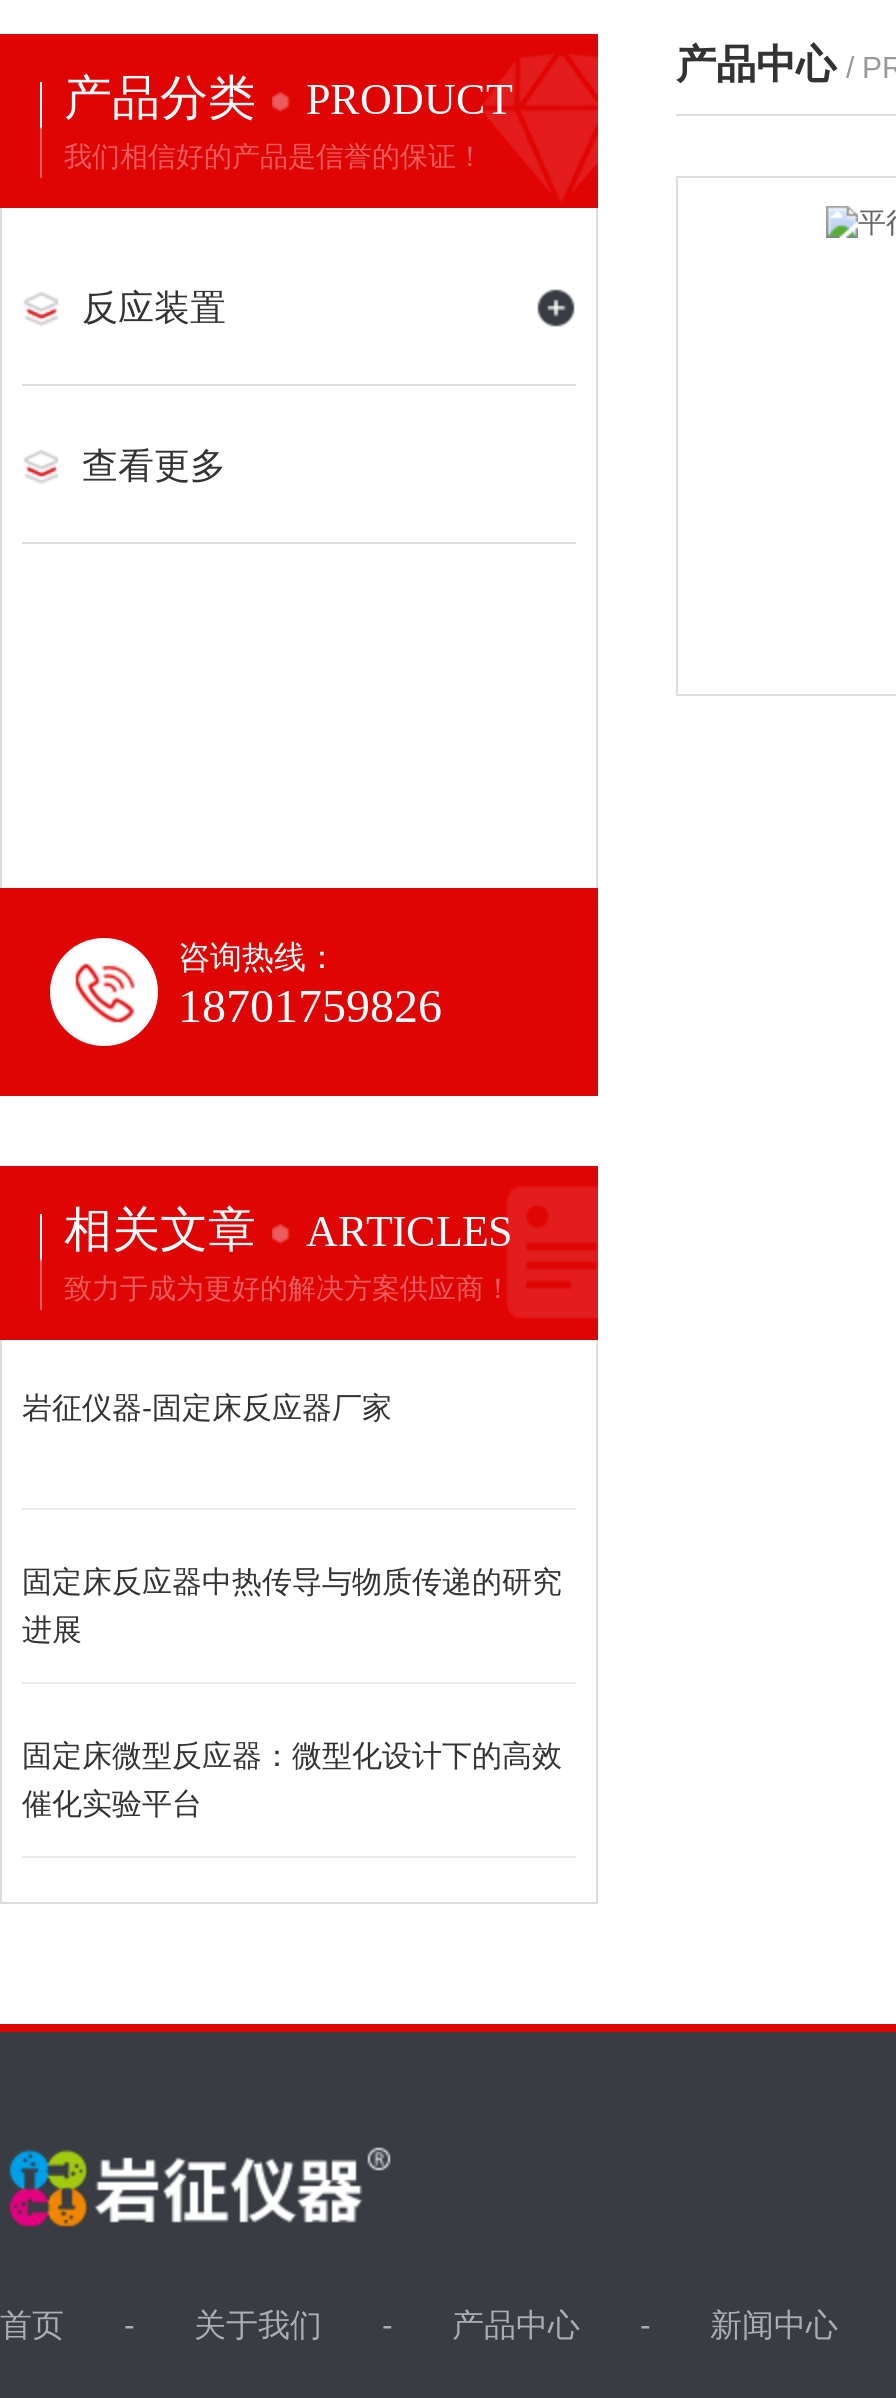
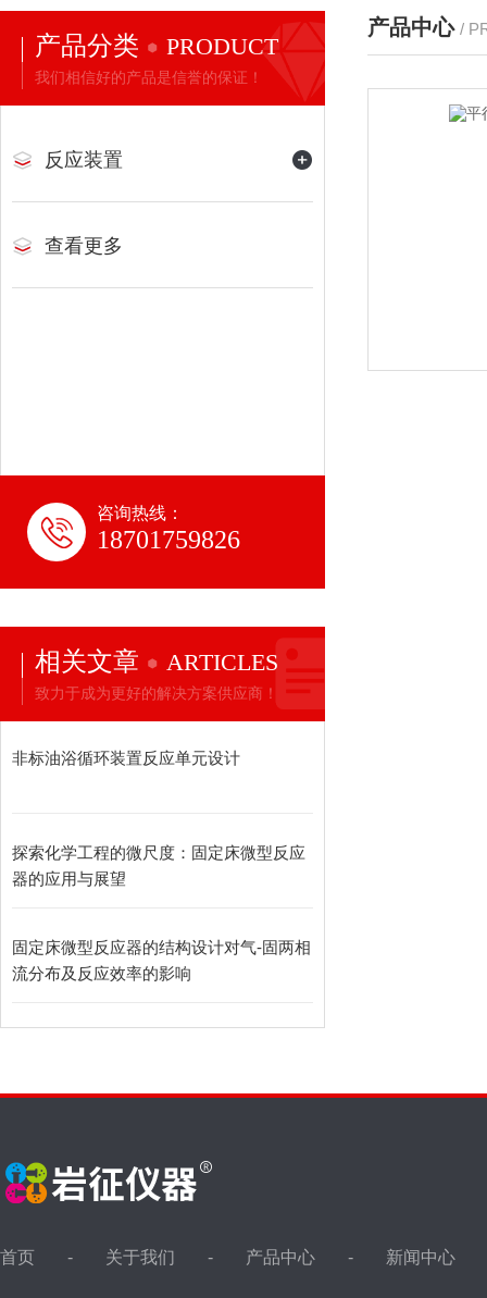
[22,1390,392,1424] 岩征仪器-固定床反应器厂家 -> [12,749,240,767] 非标油浴循环装置反应单元设计
[22,1564,562,1646] 固定床反应器中热传导与物质传递的研究 | 进展 -> [12,843,305,888] 探索化学工程的微尺度：固定床微型反应 | 器的应用与展望
[22,1738,562,1820] 固定床微型反应器：微型化设计下的高效 | 催化实验平台 -> [12,938,311,982] 固定床微型反应器的结构设计对气-固两相 | 流分布及反应效率的影响

